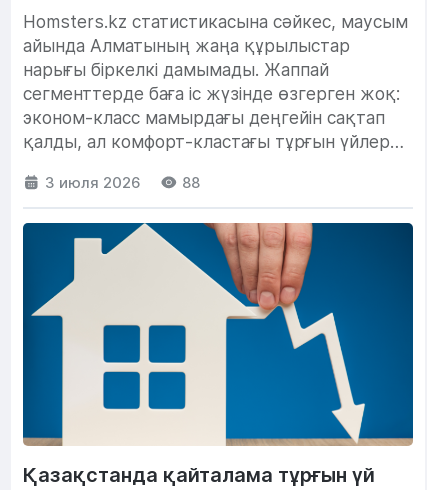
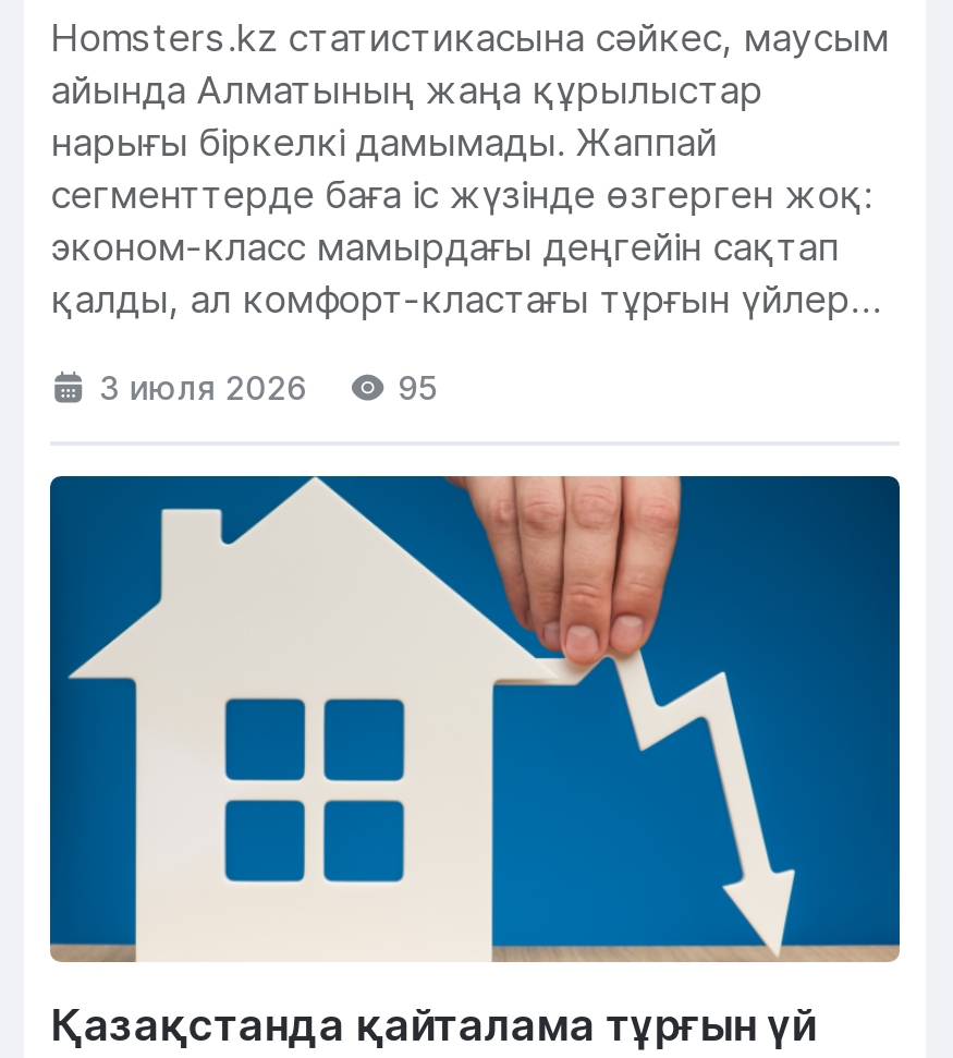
[182,174,200,192] 88 -> [398,369,437,408] 95

